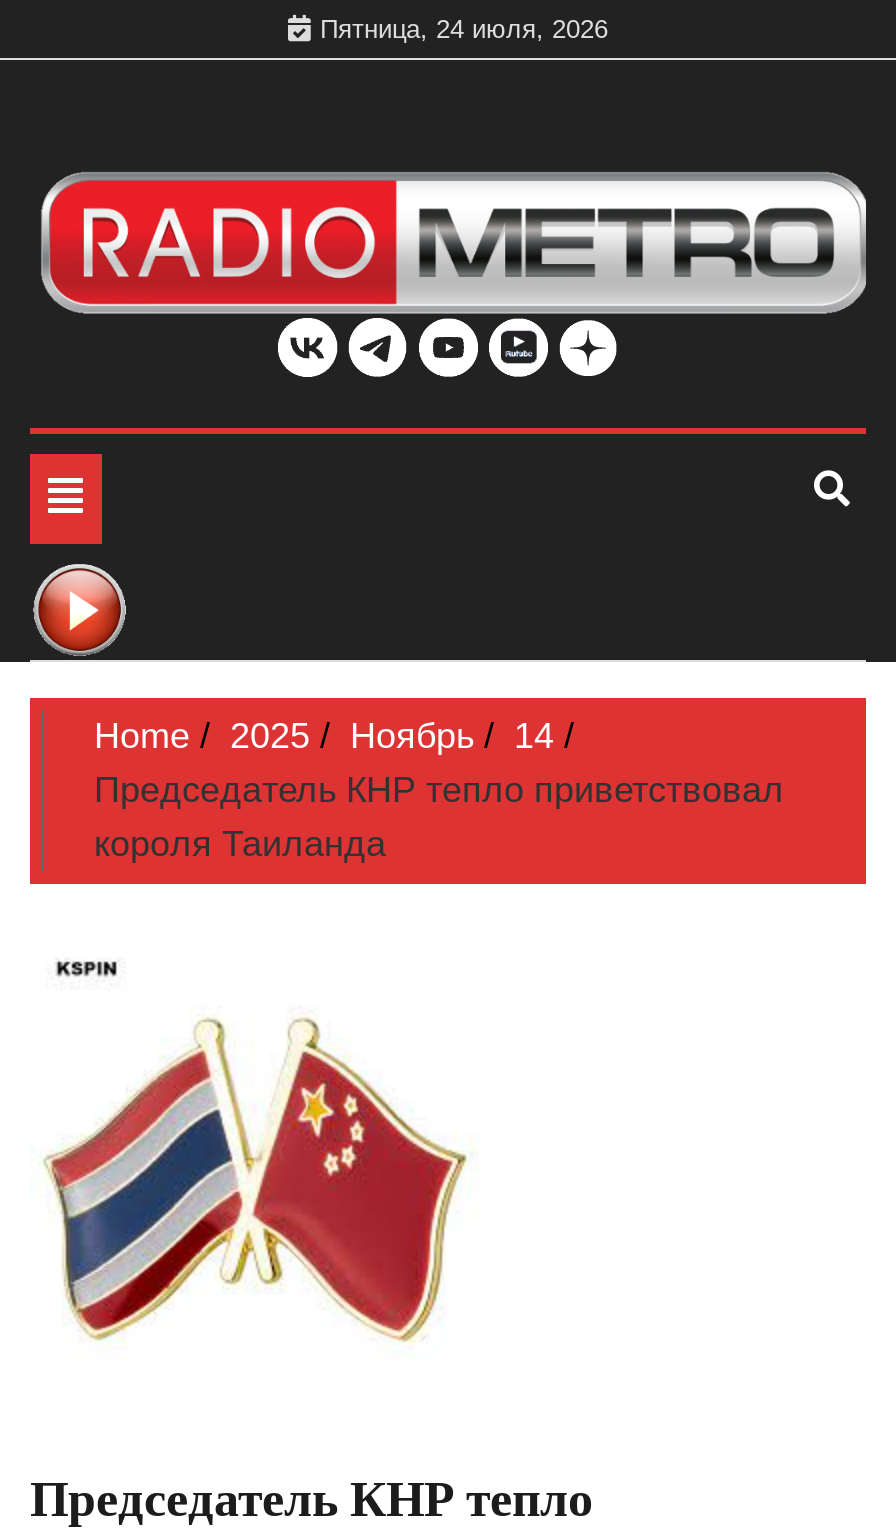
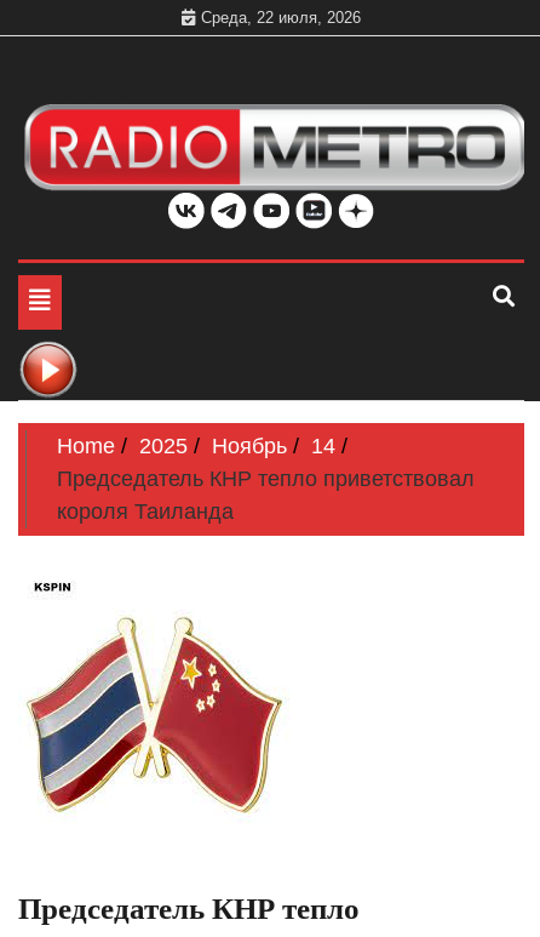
[320,14,608,44] Пятница, 24 июля, 2026 -> [201,8,361,27] Среда, 22 июля, 2026

